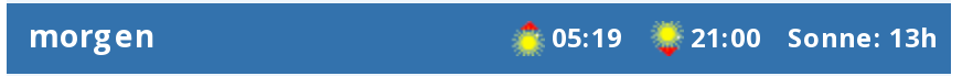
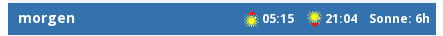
[545,19,649,56] 05:19 -> [259,10,306,27] 05:15
[684,19,938,56] 21:00 Sonne: 13h -> [322,10,430,27] 21:04 Sonne: 6h

